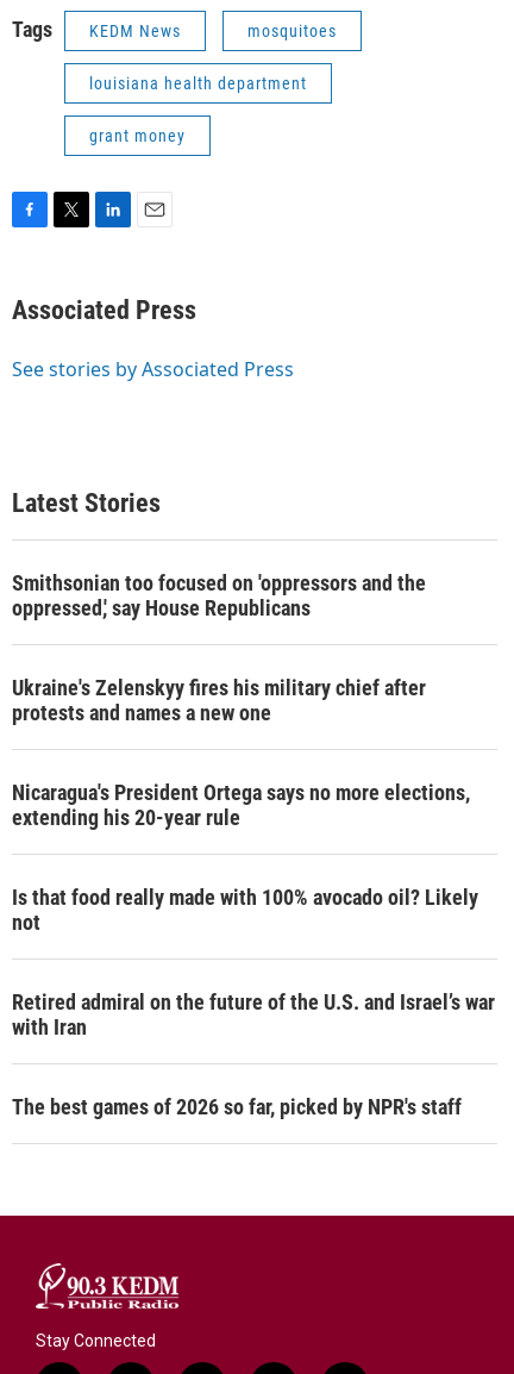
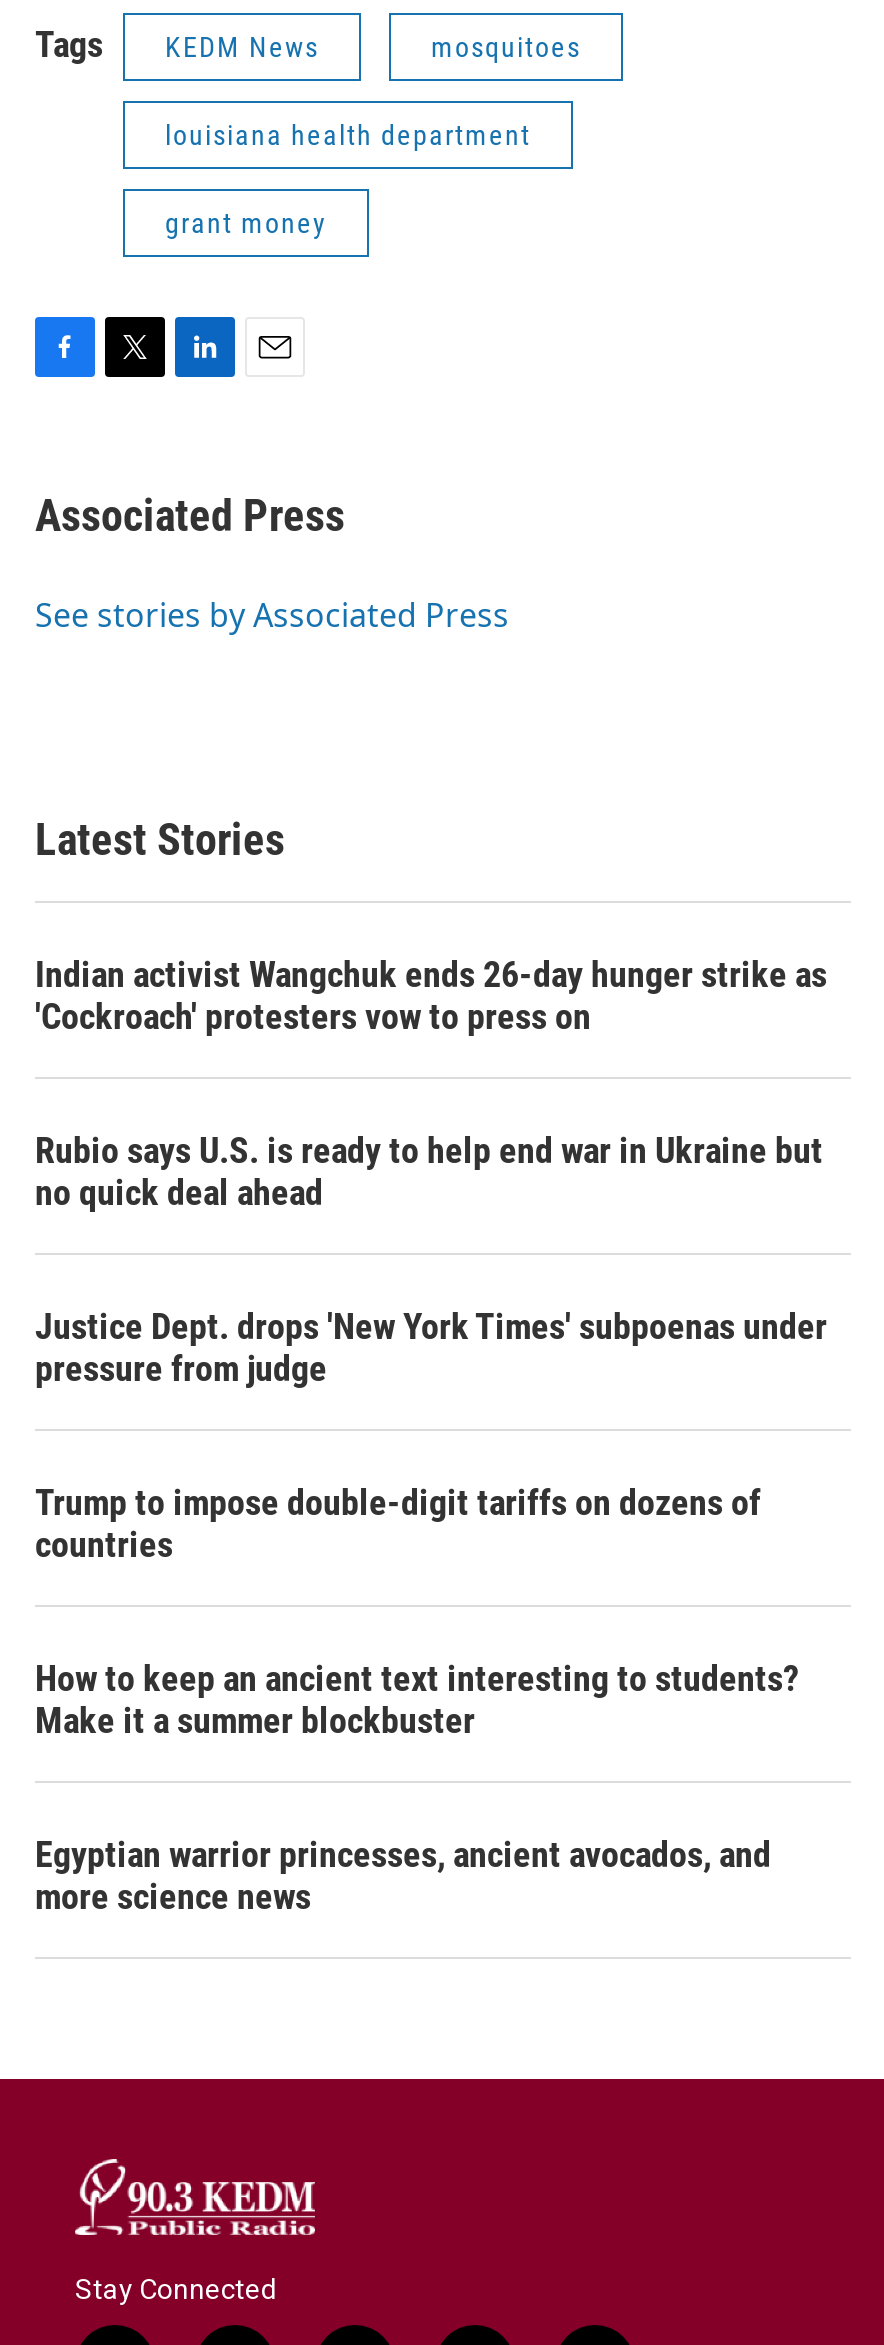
[12,570,426,620] Smithsonian too focused on 'oppressors and the | oppressed,' say House Republicans -> [35,953,827,1037] Indian activist Wangchuk ends 26-day hunger strike as | 'Cockroach' protesters vow to press on
[12,675,426,725] Ukraine's Zelenskyy fires his military chief after | protests and names a new one -> [35,1129,823,1213] Rubio says U.S. is ready to help end war in Ukraine but | no quick deal ahead
[12,780,470,830] Nicaragua's President Ortega says no more elections, | extending his 20-year rule -> [35,1305,827,1389] Justice Dept. drops 'New York Times' subpoenas under | pressure from judge
[12,885,478,935] Is that food really made with 100% avocado oil? Likely | not -> [35,1481,761,1565] Trump to impose double-digit tariffs on dozens of | countries
[12,989,495,1039] Retired admiral on the future of the U.S. and Israel’s war | with Iran -> [35,1657,799,1741] How to keep an ancient text interesting to students? | Make it a summer blockbuster
[12,1094,462,1119] The best games of 2026 so far, picked by NPR's staff -> [35,1833,771,1917] Egyptian warrior princesses, ancient avocados, and | more science news

